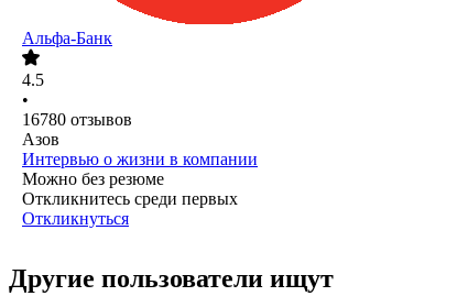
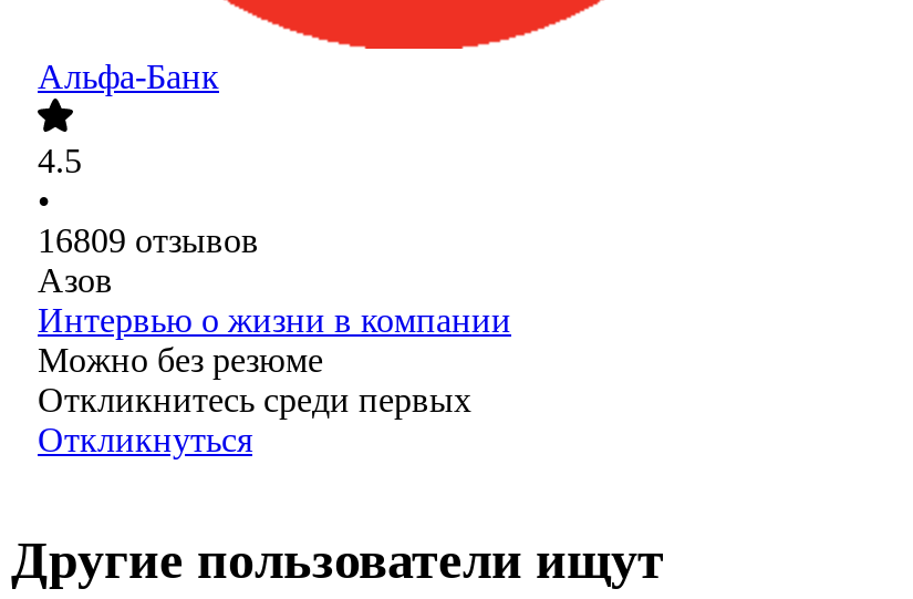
[22,110,132,129] 16780 отзывов -> [38,222,259,260] 16809 отзывов

